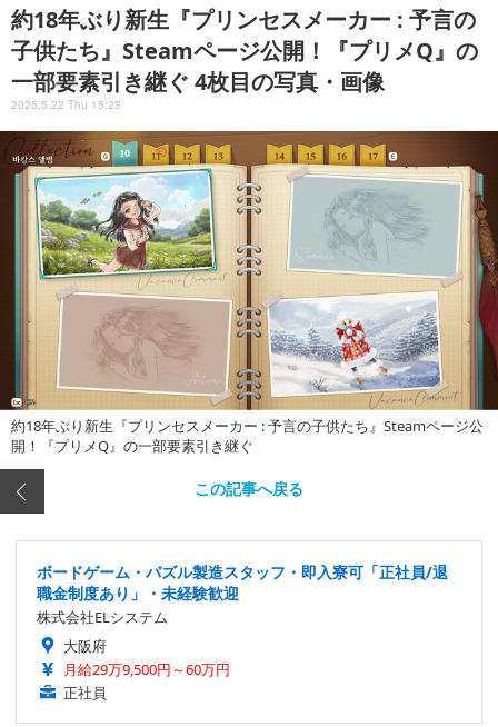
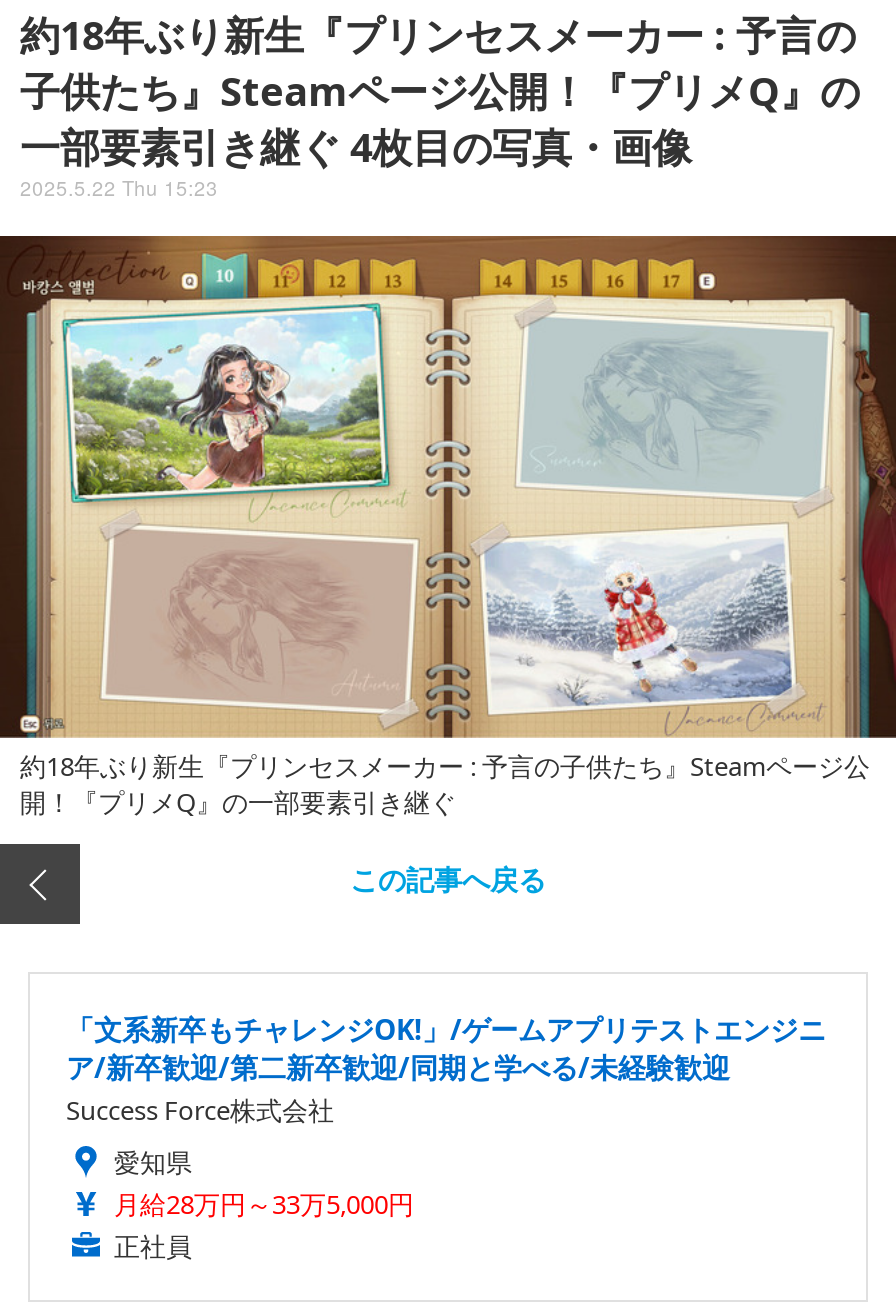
[37,562,448,680] ボードゲーム・パズル製造スタッフ・即入寮可「正社員/退 | 職金制度あり」・未経験歓迎 | 株式会社ELシステム | 大阪府 | 月給29万9,500円～60万円 -> [66,1011,826,1223] 「文系新卒もチャレンジOK!」/ゲームアプリテストエンジニ | ア/新卒歓迎/第二新卒歓迎/同期と学べる/未経験歓迎 | Success Force株式会社 | 愛知県 | 月給28万円～33万5,000円

